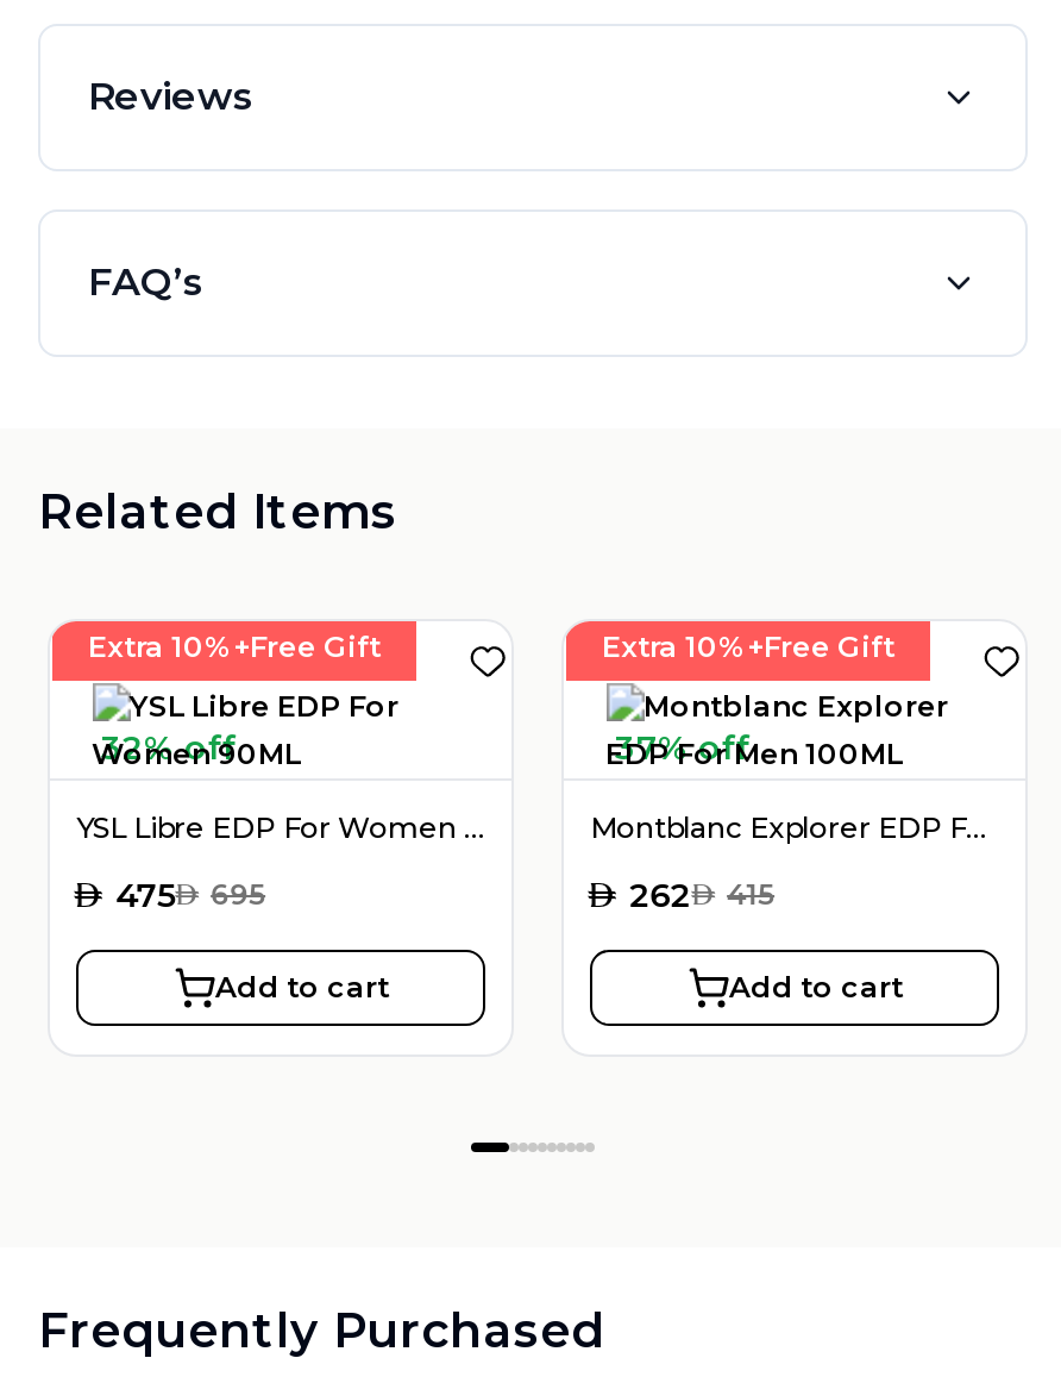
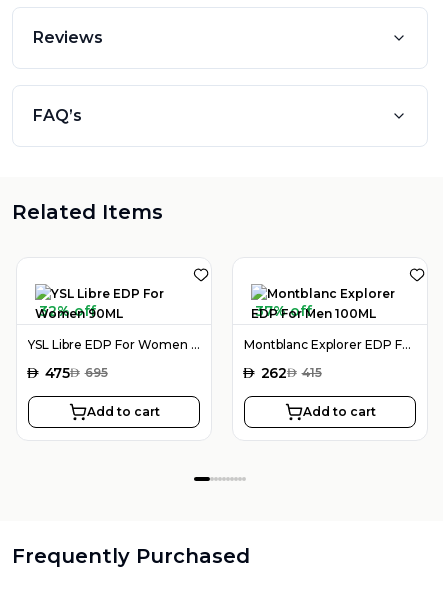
[88,627,381,663] Extra 10%+Free Gift -> none
[602,627,894,663] Extra 10%+Free Gift -> none

